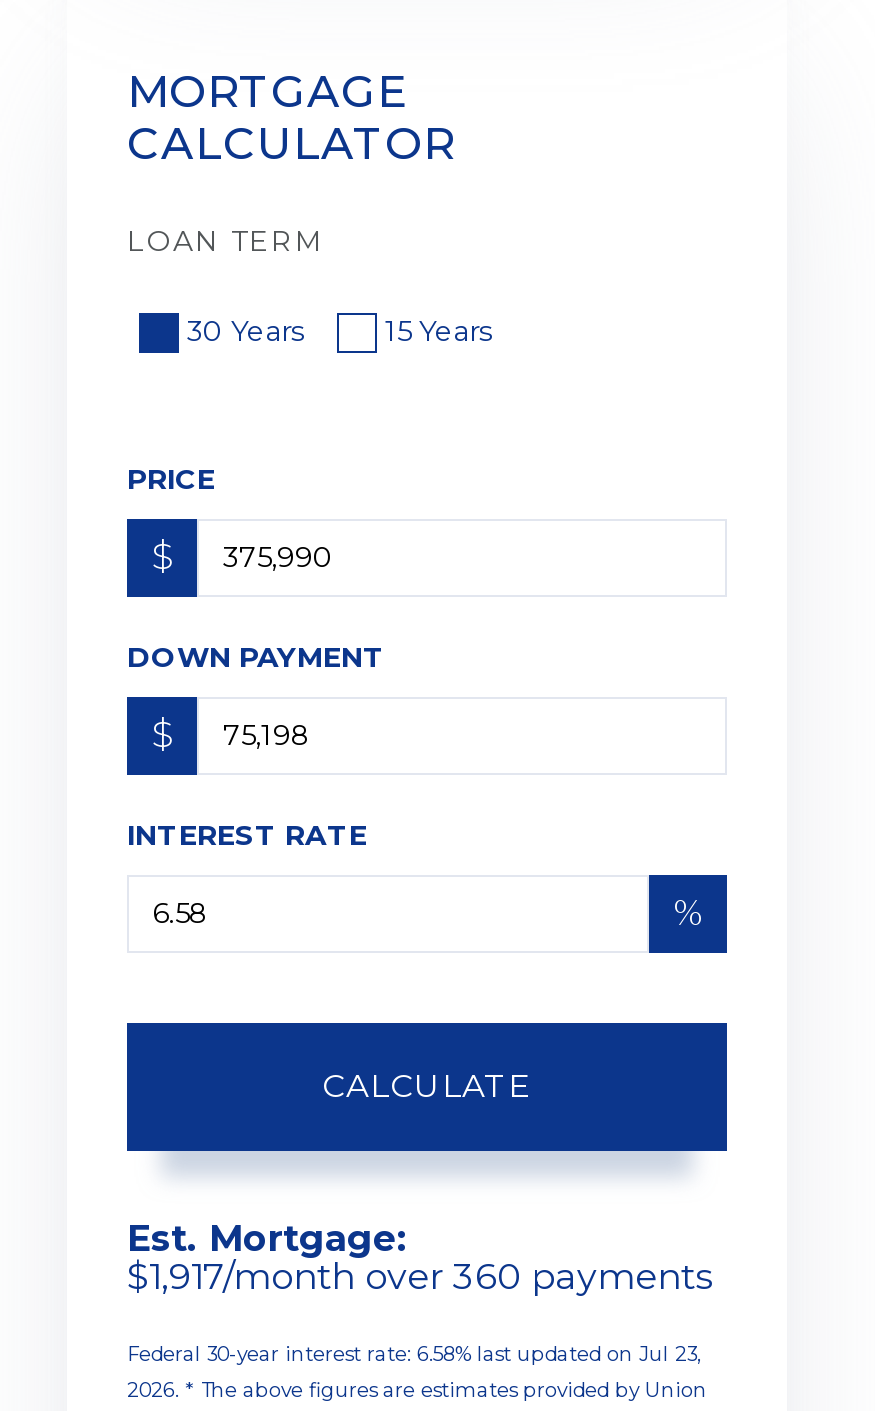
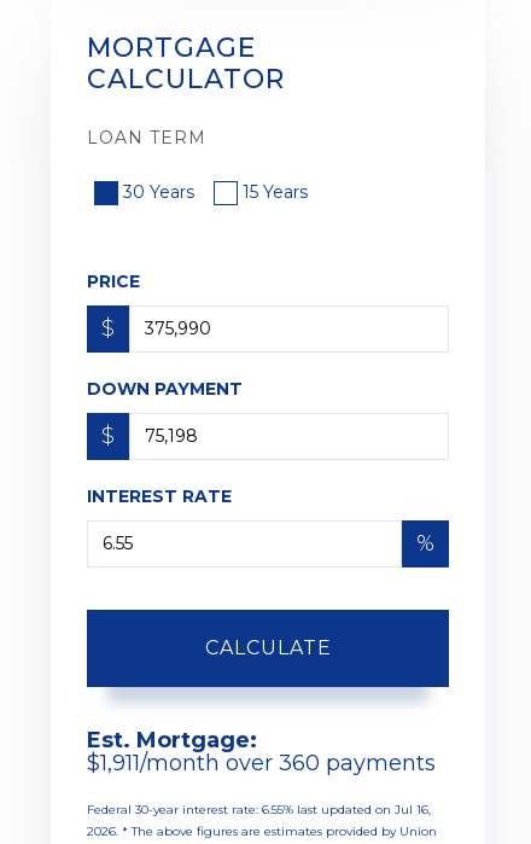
[127,1255,713,1299] $1,917/month over 360 payments -> [87,750,436,776] $1,911/month over 360 payments
[127,1341,701,1367] Federal 30-year interest rate: 6.58% last updated on Jul 23, -> [87,802,431,817] Federal 30-year interest rate: 6.55% last updated on Jul 16,

